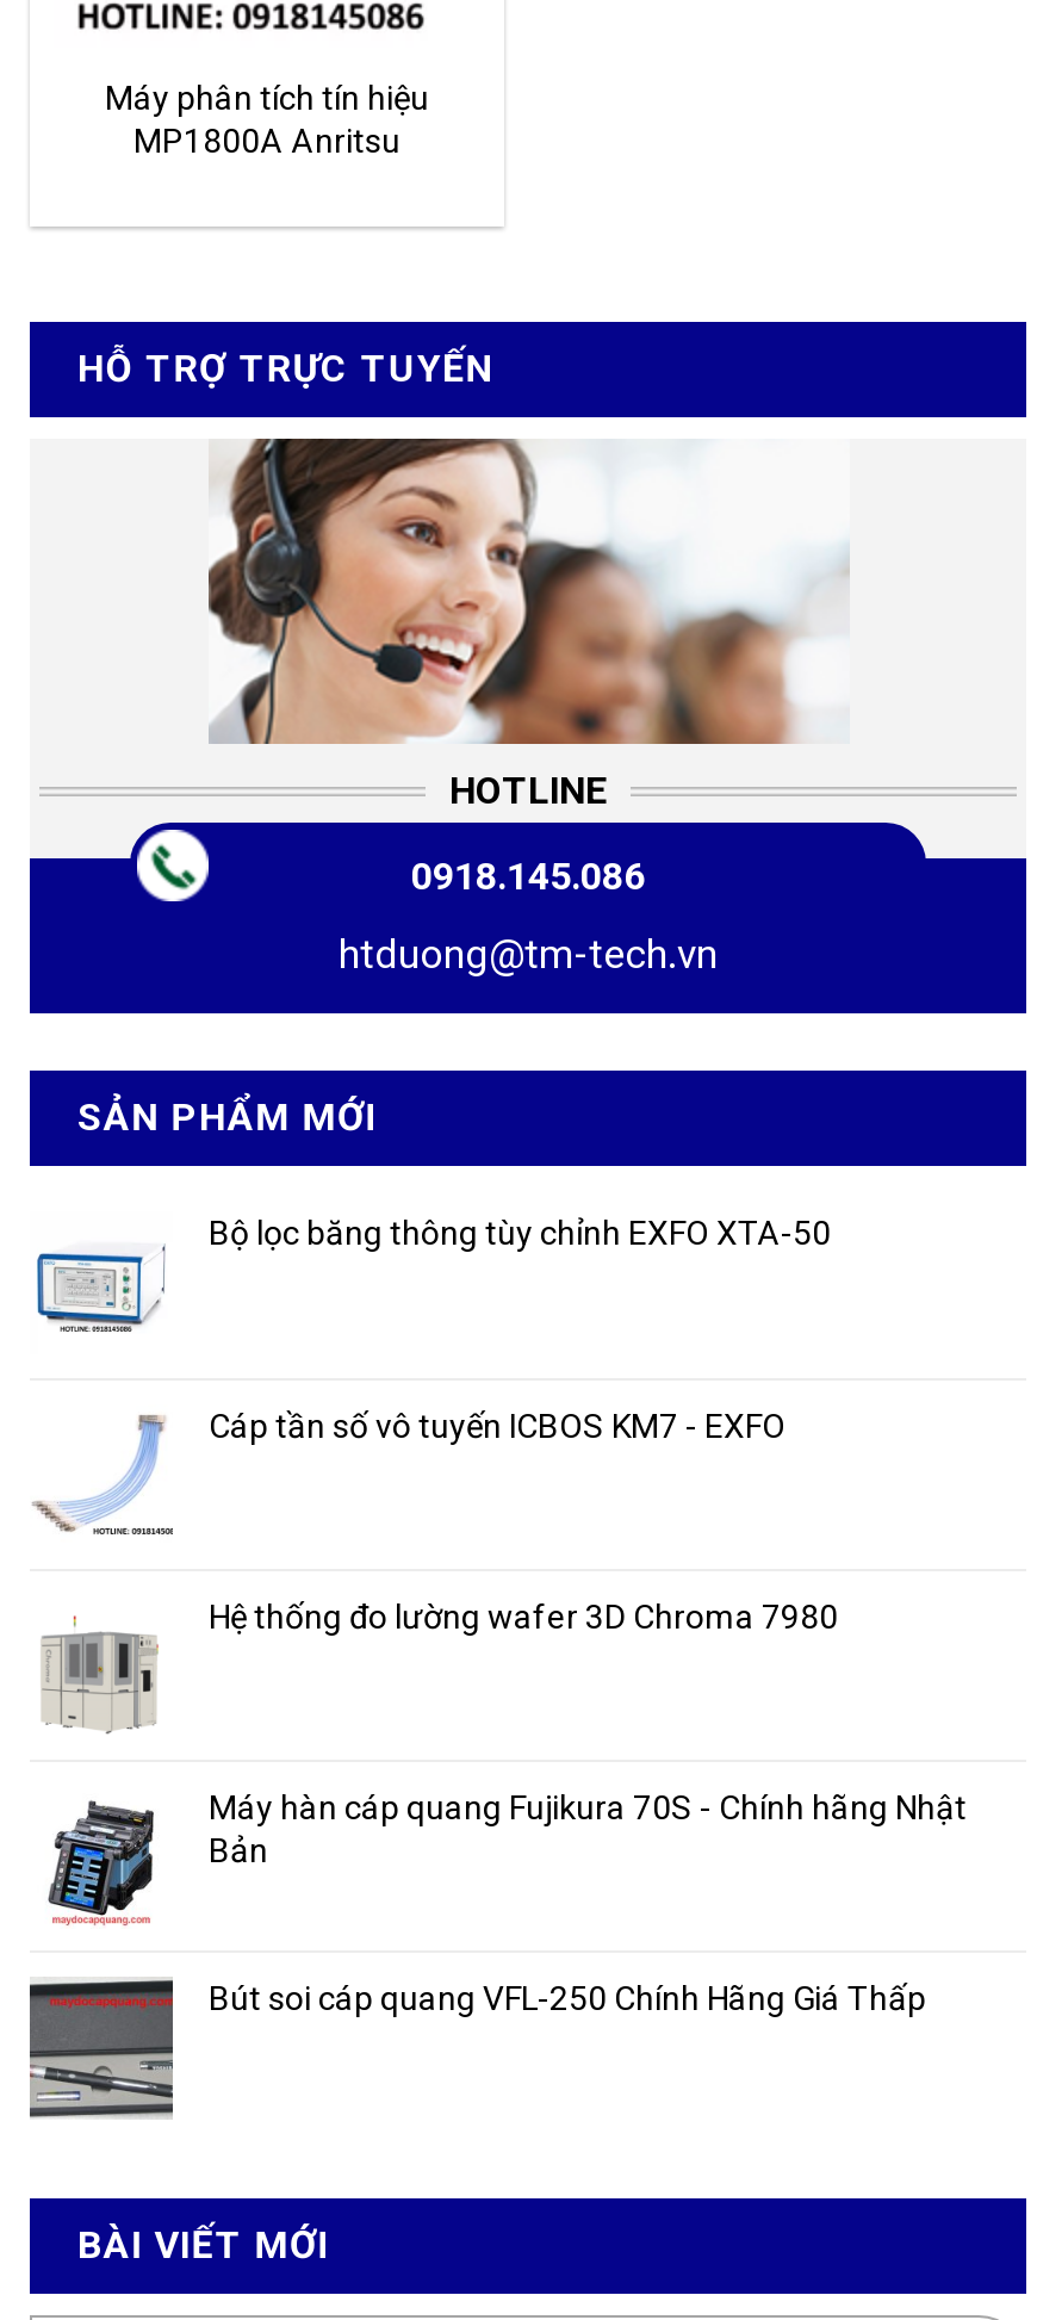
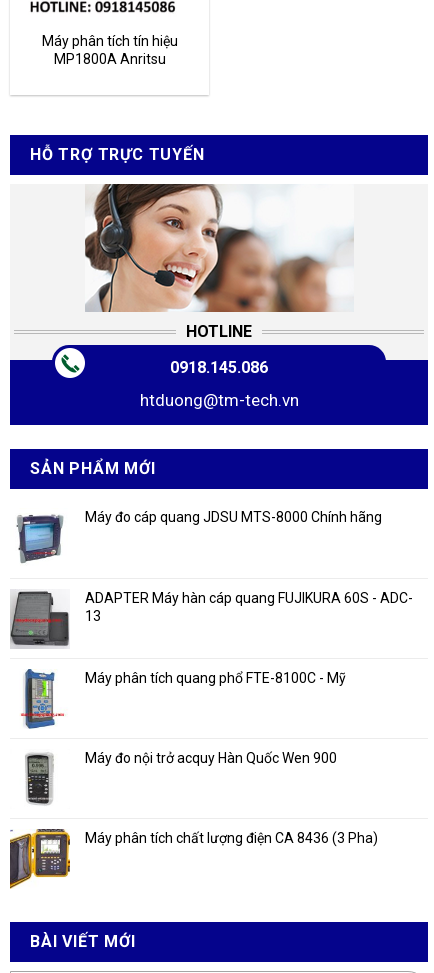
[35,1214,831,1342] [image] | Bộ lọc băng thông tùy chỉnh EXFO XTA-50 -> [13,509,382,564] [image] | Máy đo cáp quang JDSU MTS-8000 Chính hãng
[30,1407,785,1545] [image] | Cáp tần số vô tuyến ICBOS KM7 - EXFO -> [9,590,413,649] [image] | ADAPTER Máy hàn cáp quang FUJIKURA 60S - ADC- | 13
[42,1595,838,1738] [image] | Hệ thống đo lường wafer 3D Chroma 7980 -> [16,668,346,730] [image] | Máy phân tích quang phổ FTE-8100C - Mỹ
[46,1789,967,1927] [image] | Máy hàn cáp quang Fujikura 70S - Chính hãng Nhật | Bản -> [18,750,337,806] [image] | Máy đo nội trở acquy Hàn Quốc Wen 900
[27,1977,926,2120] [image] | Bút soi cáp quang VFL-250 Chính Hãng Giá Thấp -> [10,828,378,889] [image] | Máy phân tích chất lượng điện CA 8436 (3 Pha)

